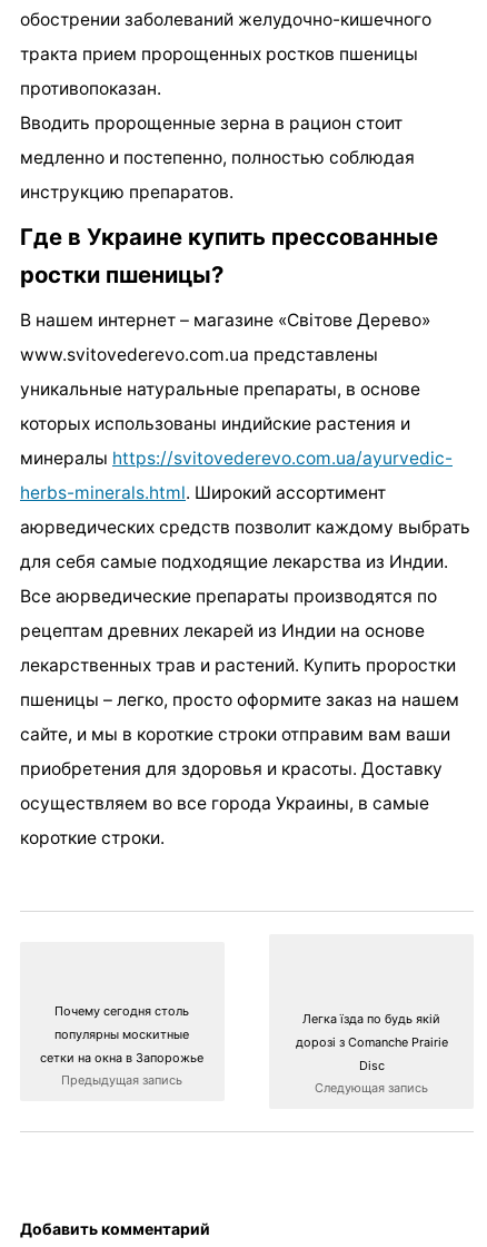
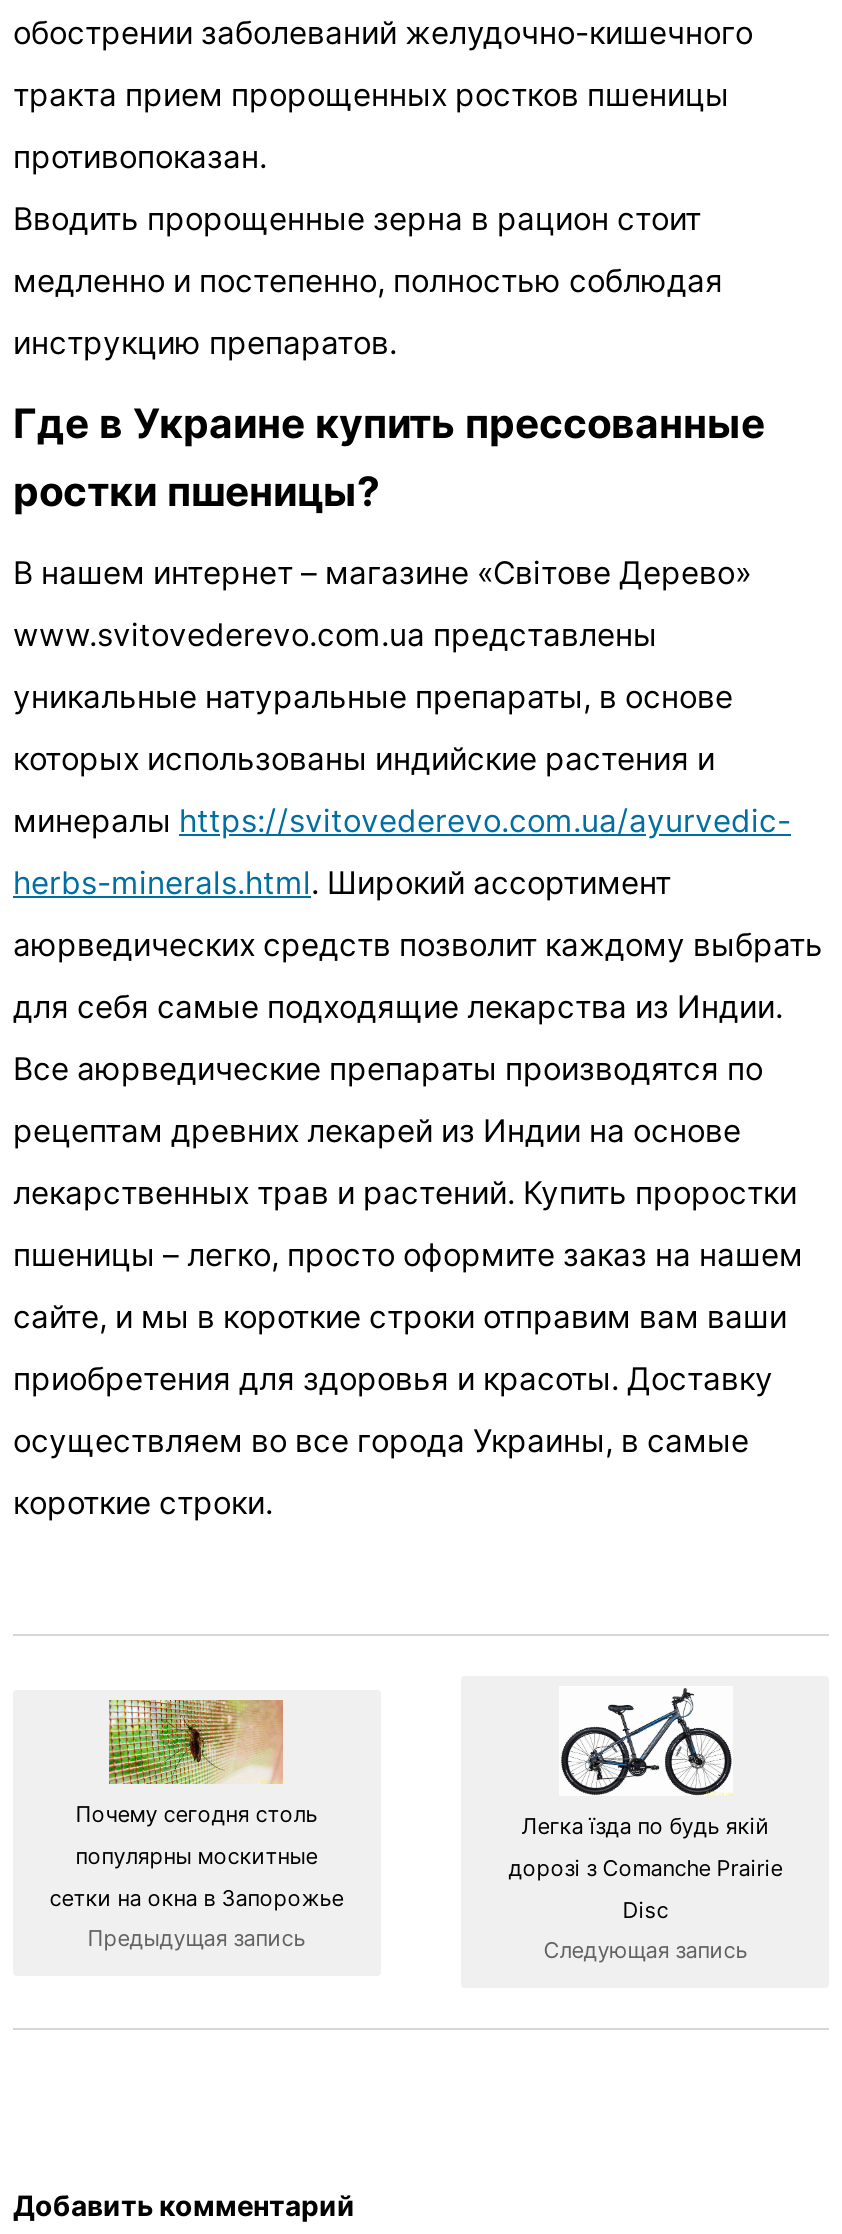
none -> [107,1698,285,1788] [image]
none -> [559,1688,733,1798] [image]

